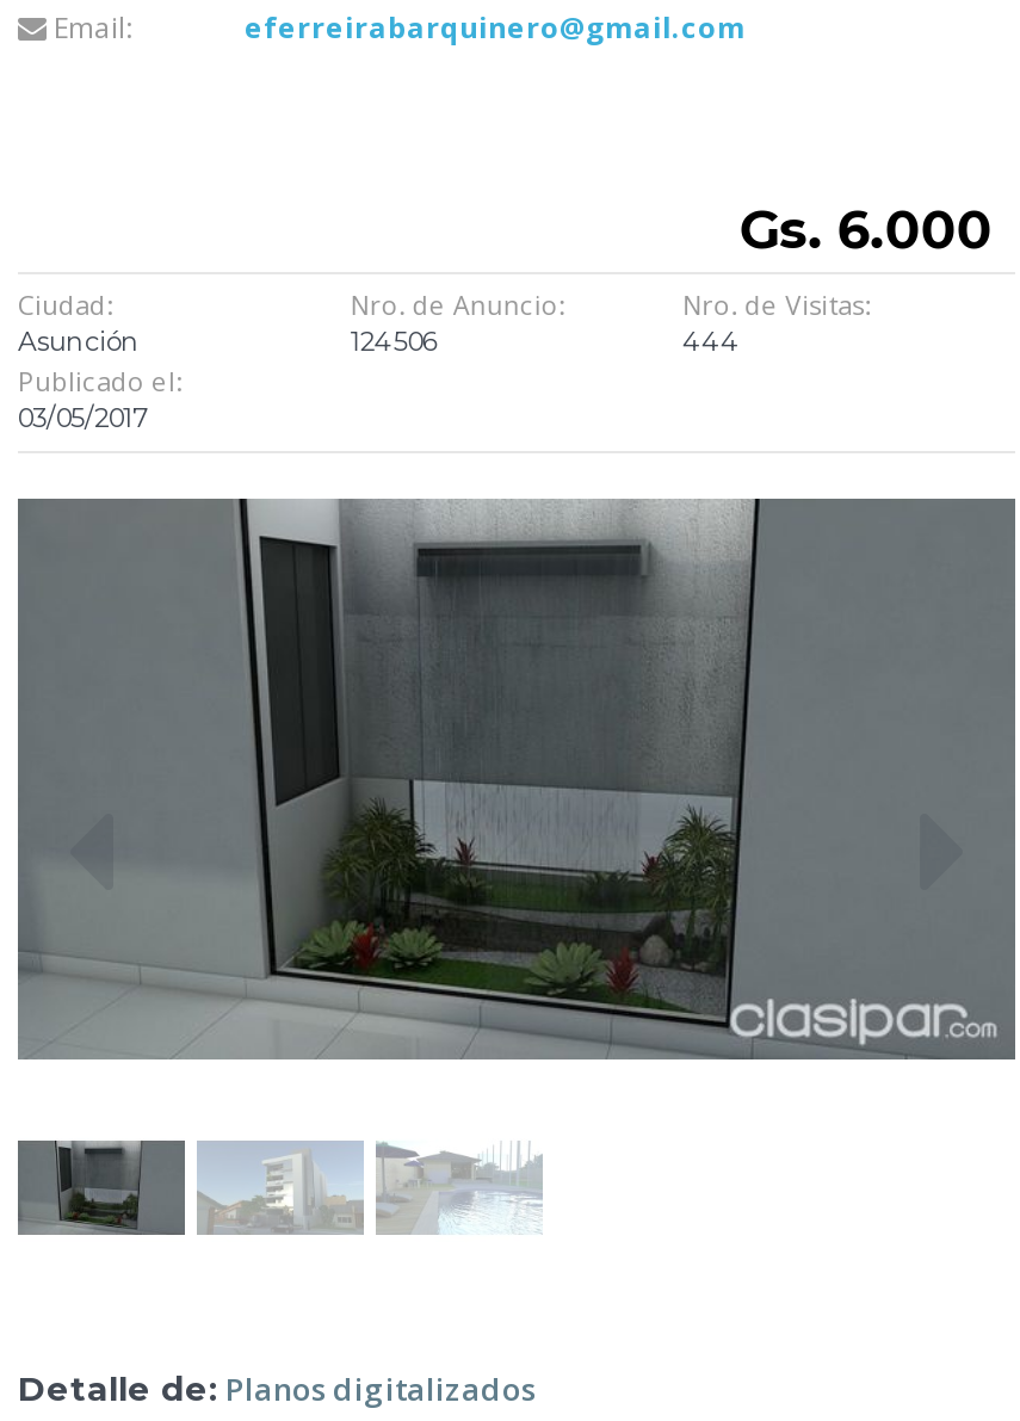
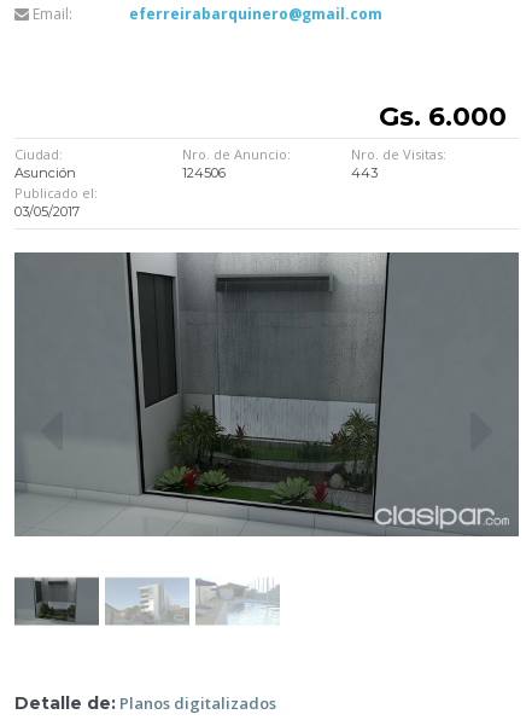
[683,325,740,358] 444 -> [351,165,377,181] 443

